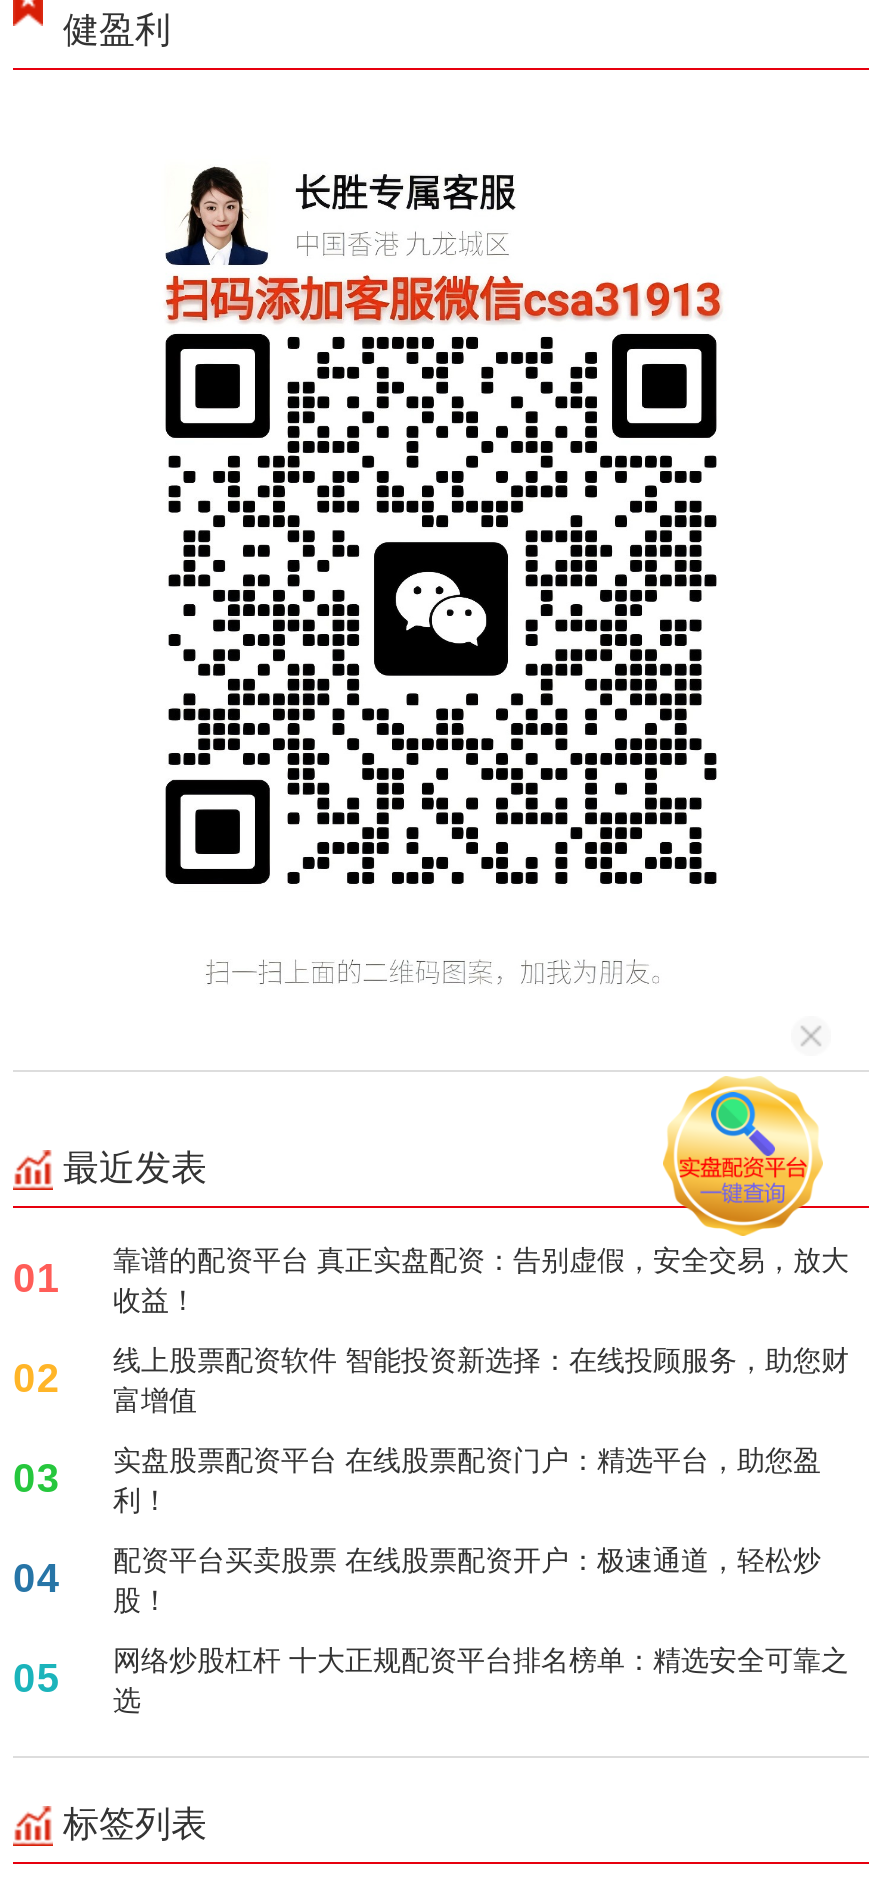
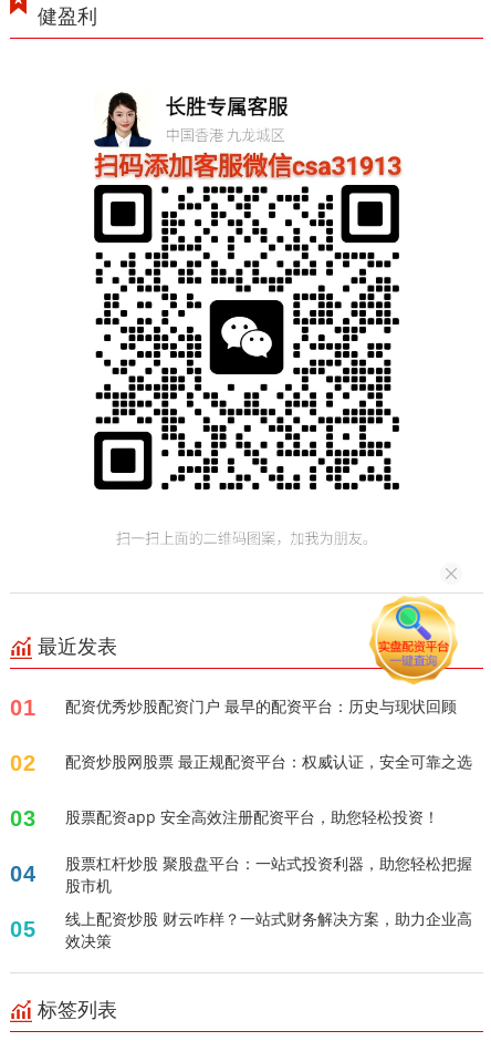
[113,1241,849,1319] 靠谱的配资平台 真正实盘配资：告别虚假，安全交易，放大 | 收益！ -> [65,696,457,717] 配资优秀炒股配资门户 最早的配资平台：历史与现状回顾
[113,1341,849,1419] 线上股票配资软件 智能投资新选择：在线投顾服务，助您财 | 富增值 -> [65,751,472,772] 配资炒股网股票 最正规配资平台：权威认证，安全可靠之选
[113,1441,821,1519] 实盘股票配资平台 在线股票配资门户：精选平台，助您盈 | 利！ -> [65,807,439,828] 股票配资app 安全高效注册配资平台，助您轻松投资！
[113,1541,821,1619] 配资平台买卖股票 在线股票配资开户：极速通道，轻松炒 | 股！ -> [65,853,472,896] 股票杠杆炒股 聚股盘平台：一站式投资利器，助您轻松把握 | 股市机
[113,1641,849,1719] 网络炒股杠杆 十大正规配资平台排名榜单：精选安全可靠之 | 选 -> [65,909,472,952] 线上配资炒股 财云咋样？一站式财务解决方案，助力企业高 | 效决策

